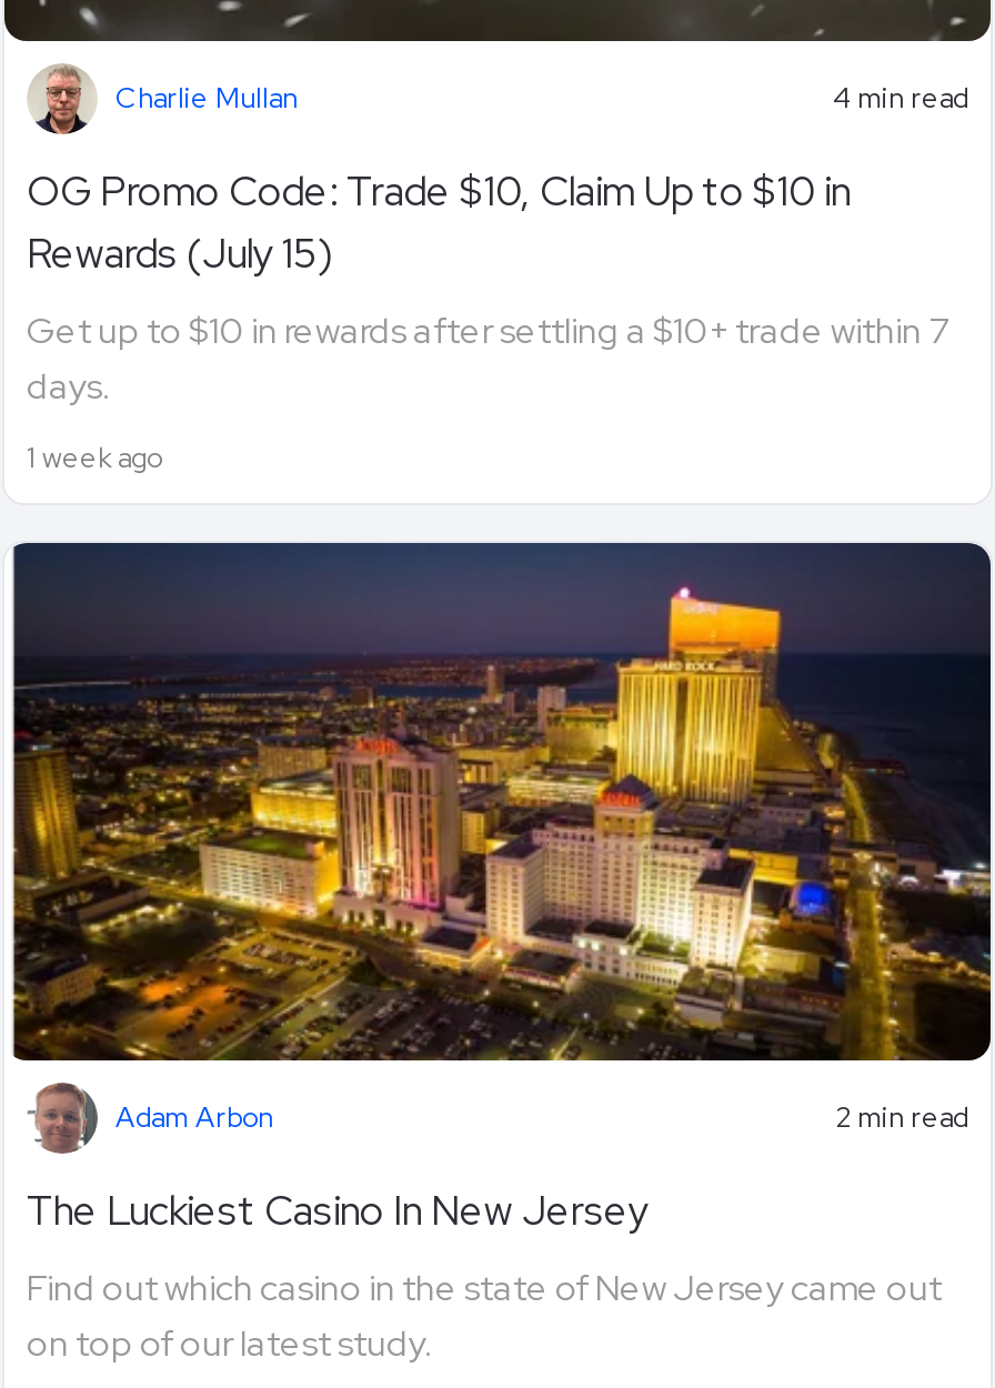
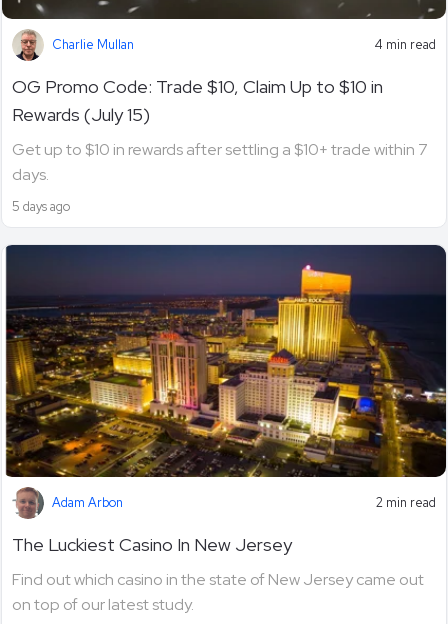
[27,439,162,476] 1 week ago -> [12,197,70,214] 5 days ago

